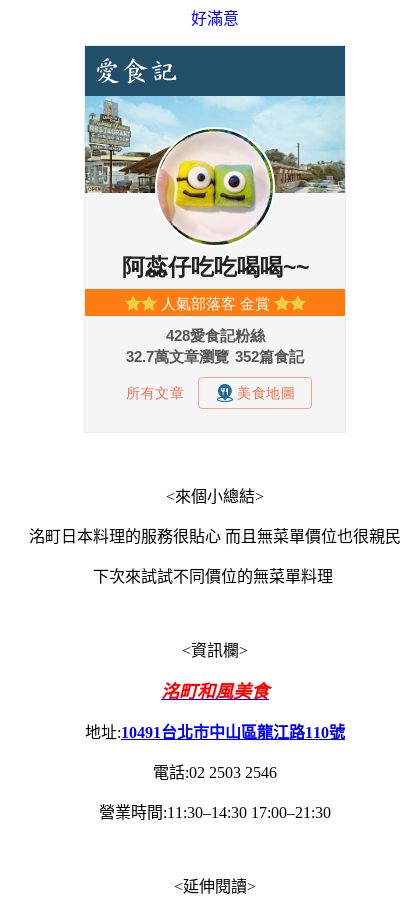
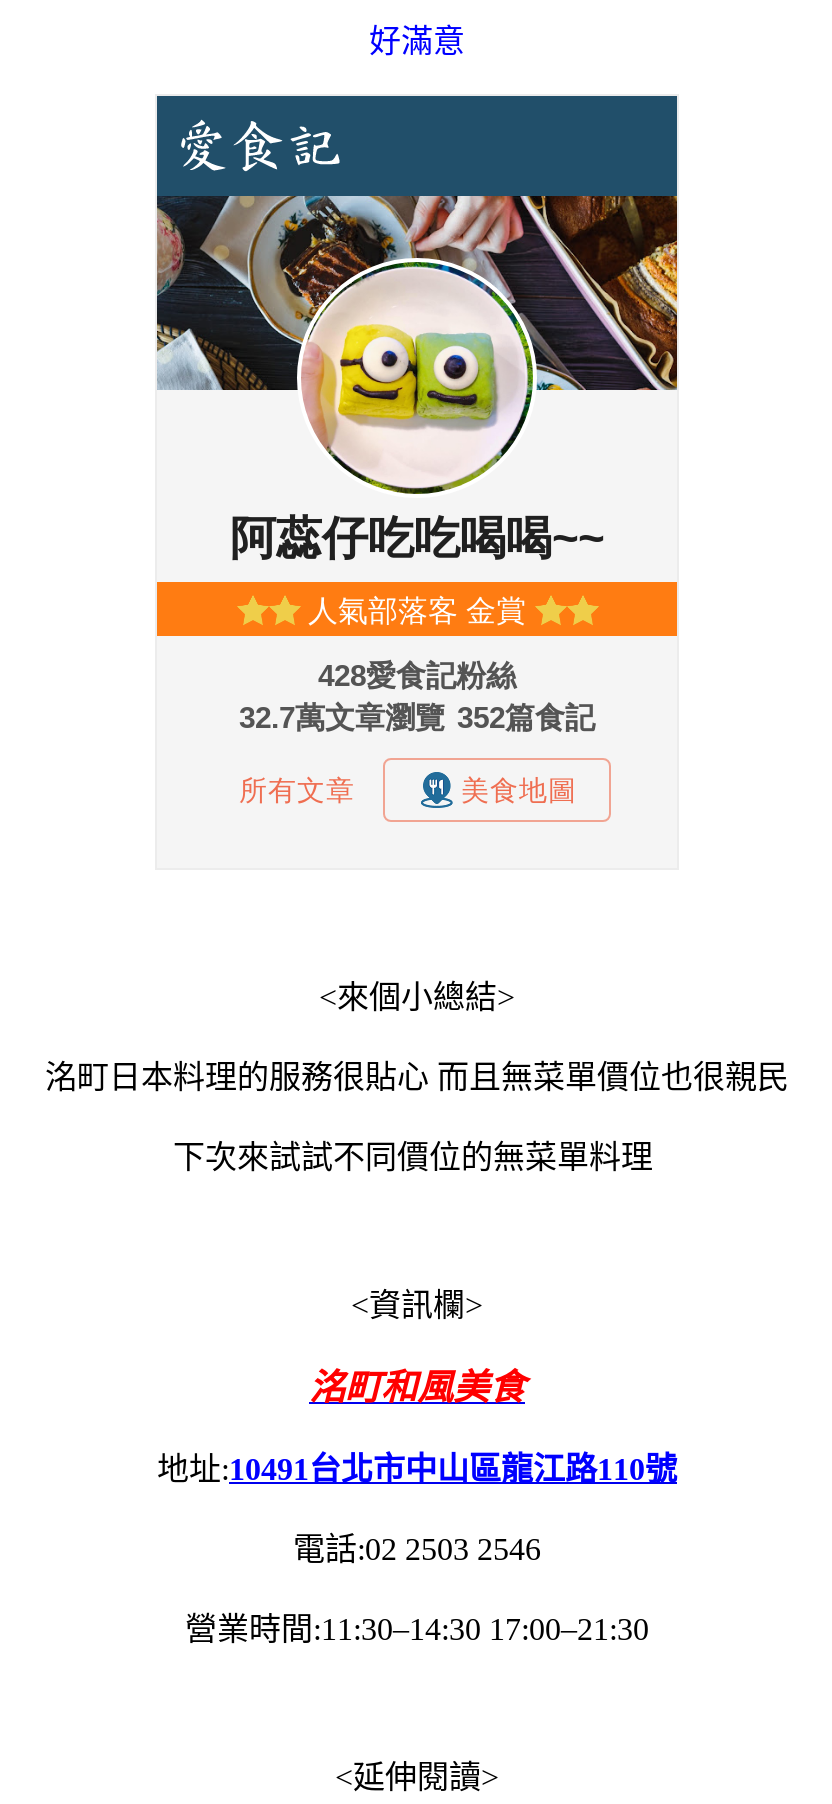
[84,95,346,194] [image] -> [155,194,679,392] [image]

